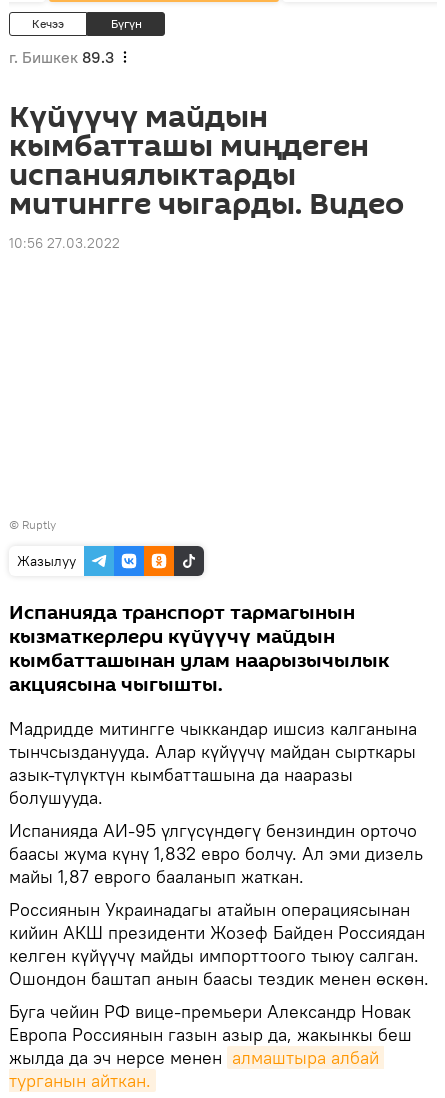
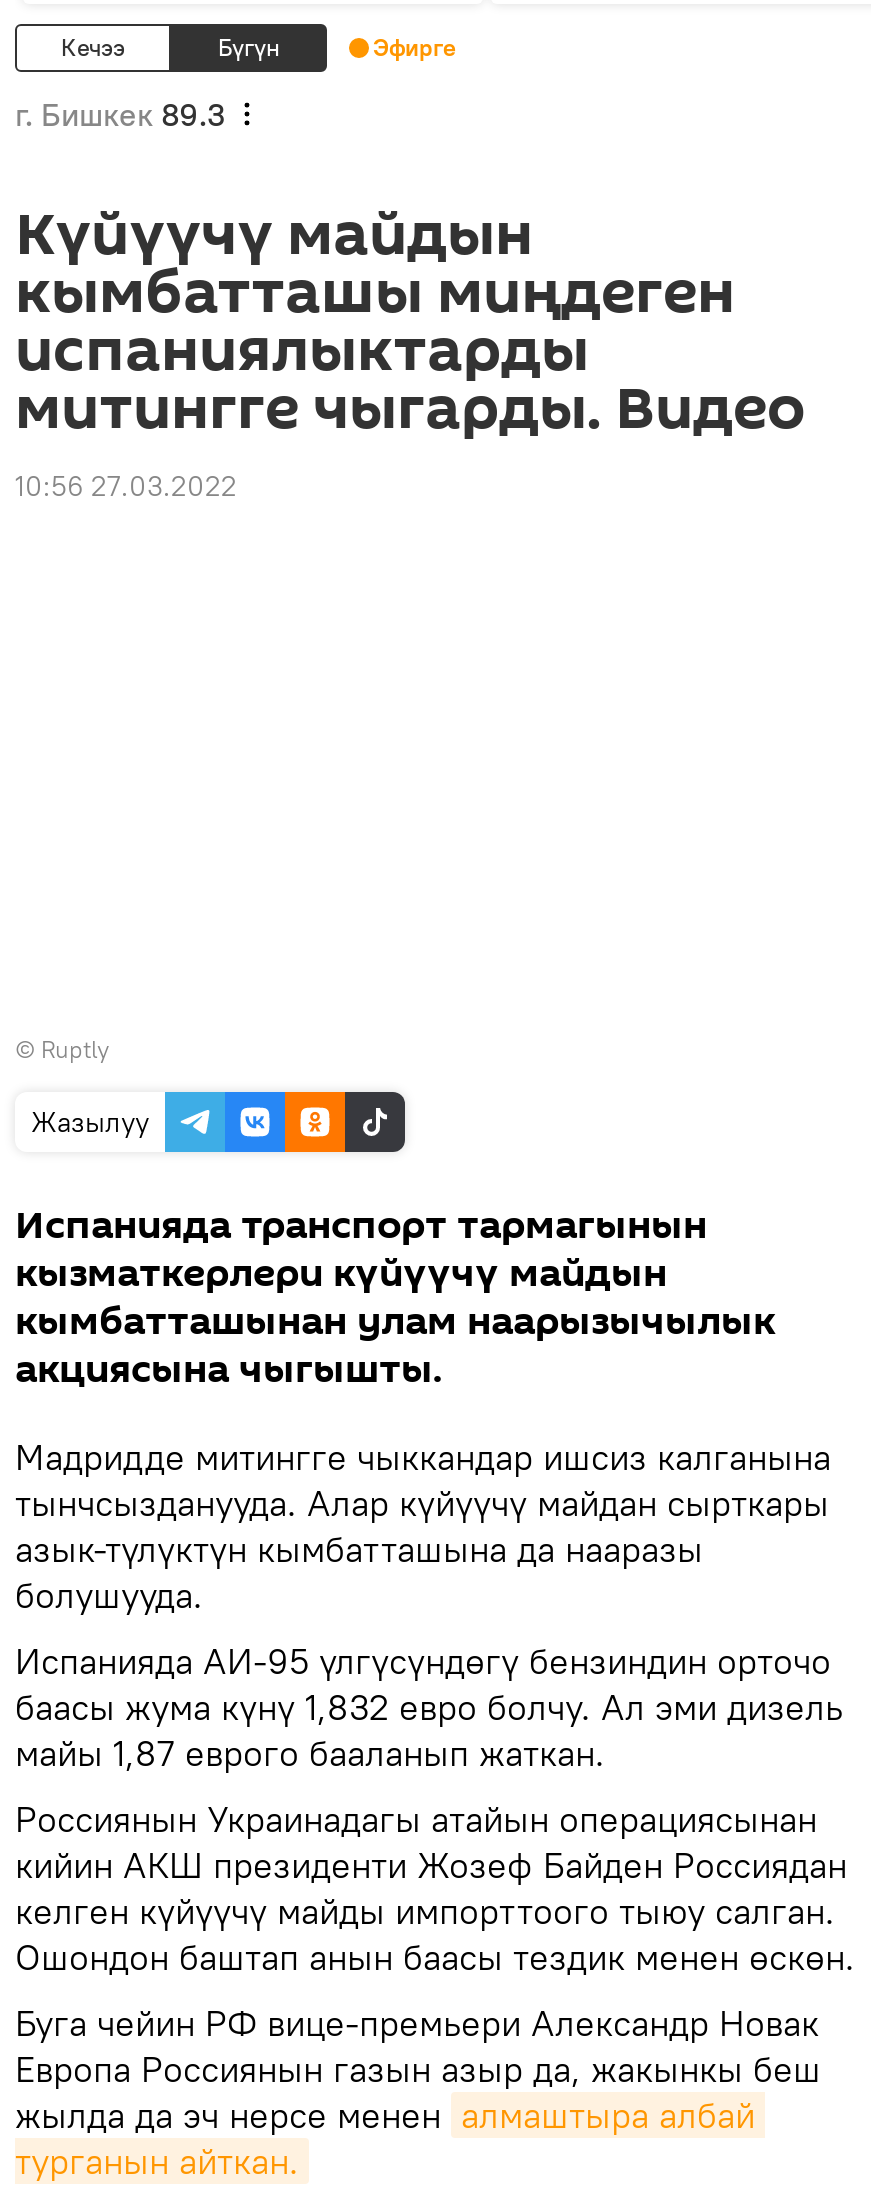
none -> [373,32,455,62] Эфирге

